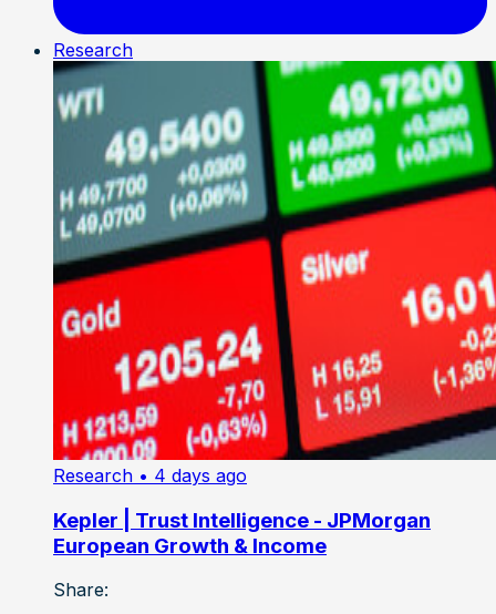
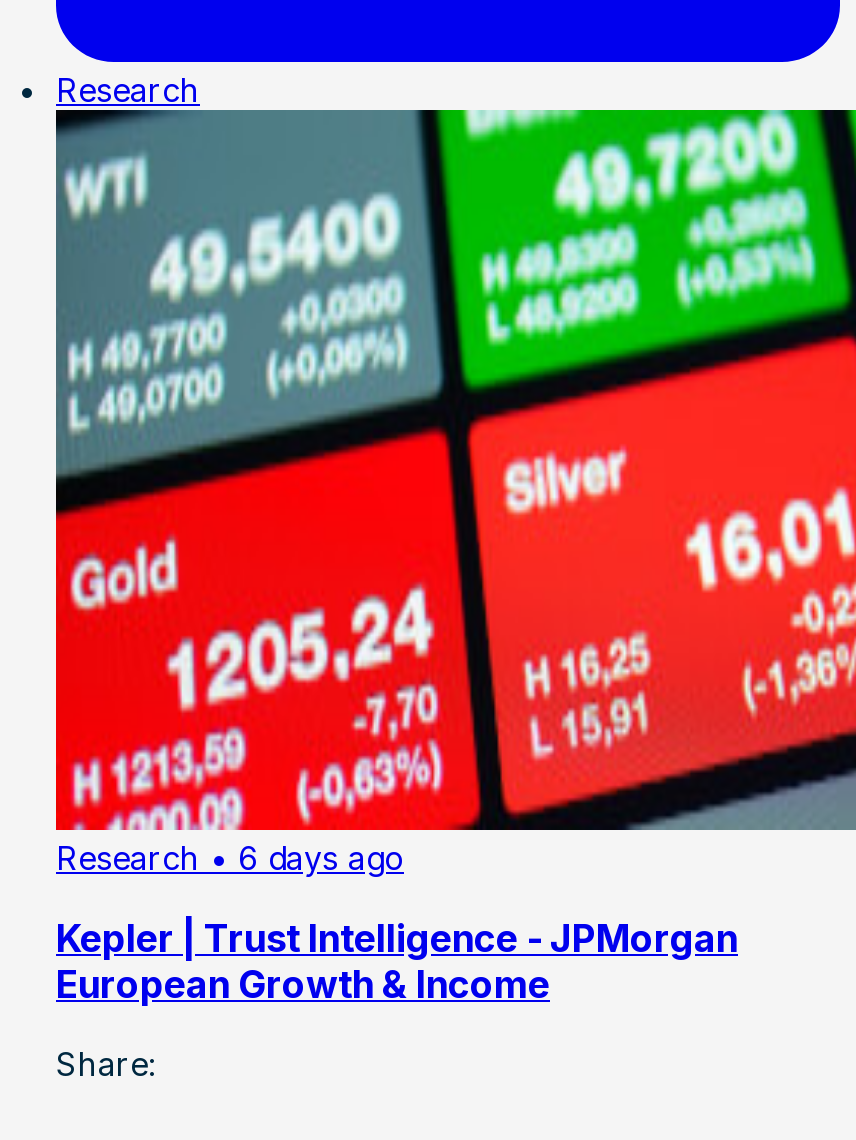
[53,464,247,487] Research • 4 days ago -> [56,838,404,878] Research • 6 days ago

